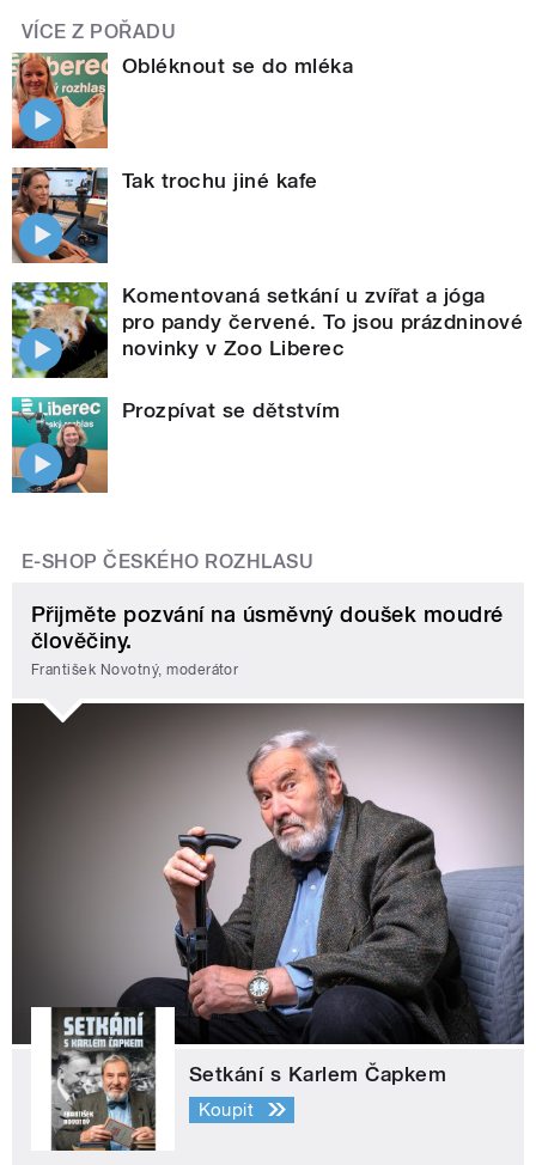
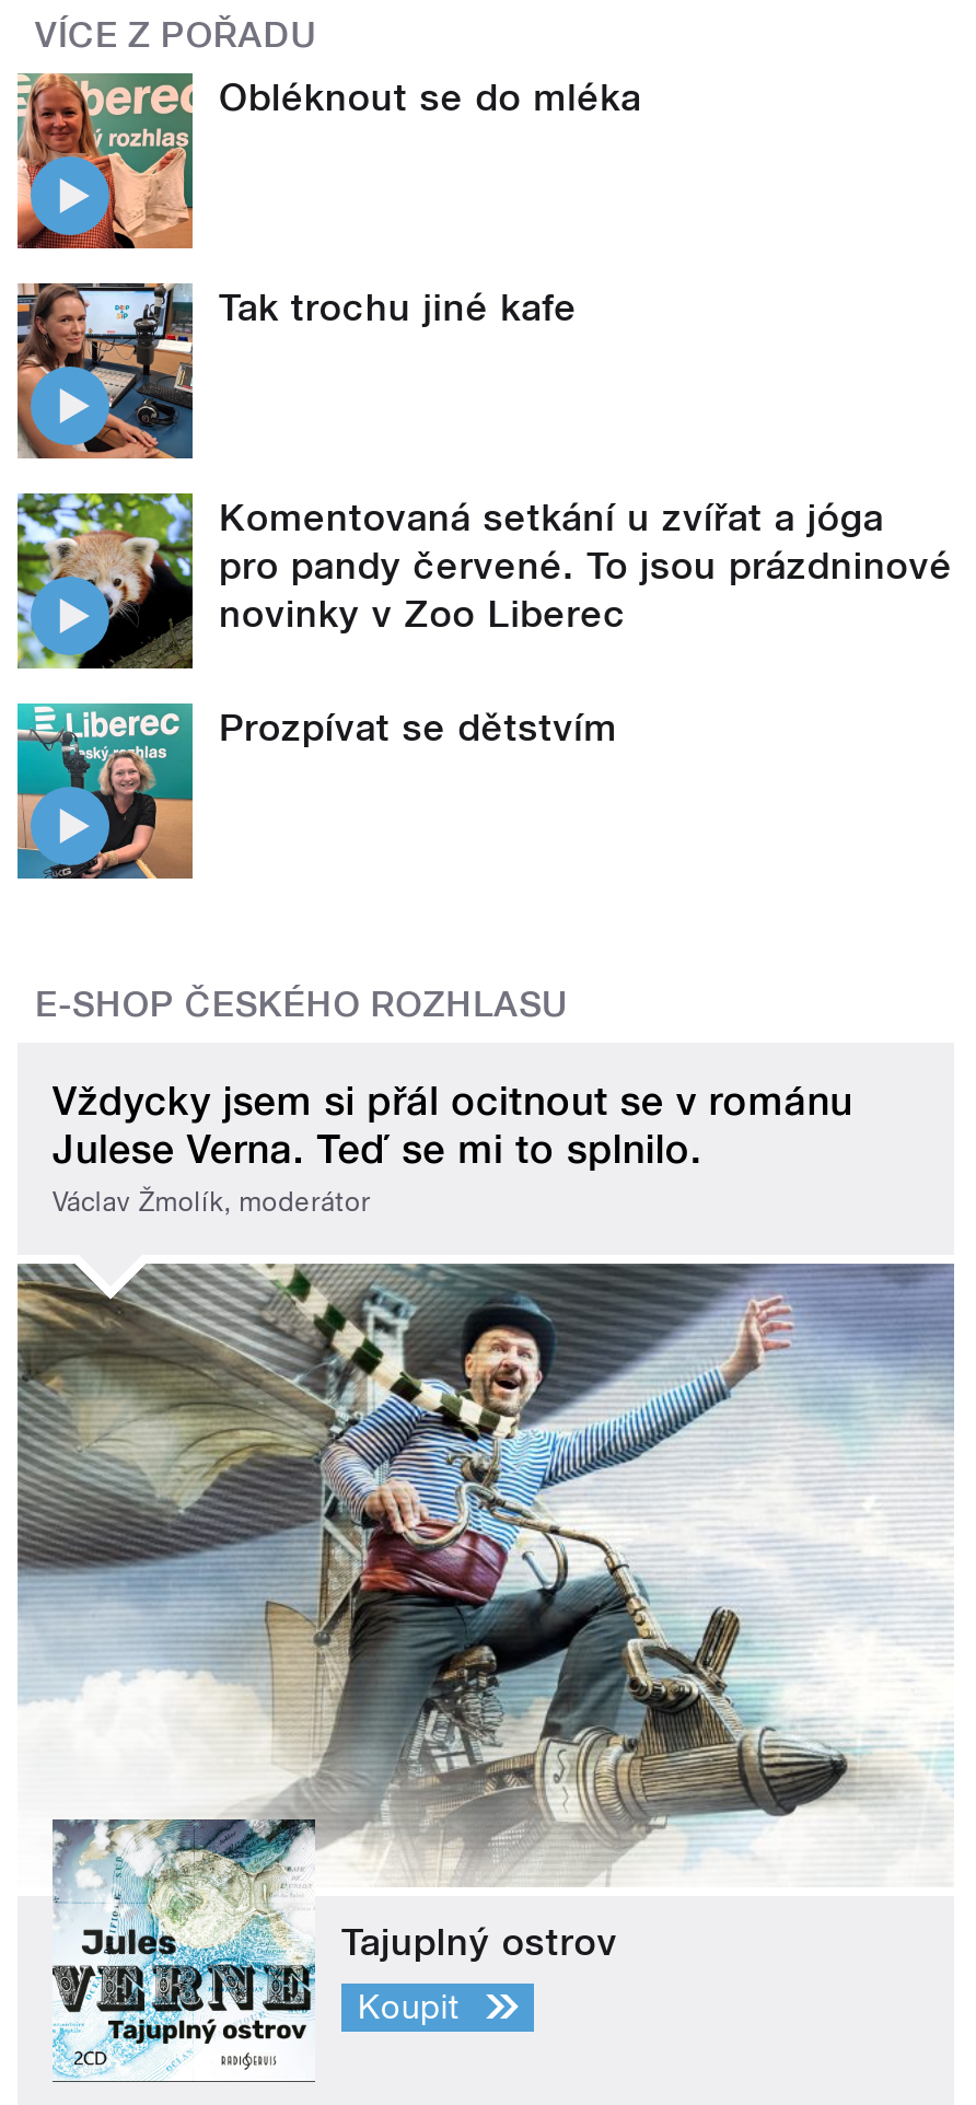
[31,602,503,678] Přijměte pozvání na úsměvný doušek moudré | člověčiny. | František Novotný, moderátor -> [53,1078,853,1217] Vždycky jsem si přál ocitnout se v románu | Julese Verna. Teď se mi to splnilo. | Václav Žmolík, moderátor
[11,702,525,1152] [image] | Setkání s Karlem Čapkem -> [15,1264,956,2082] [image] | Tajuplný ostrov

